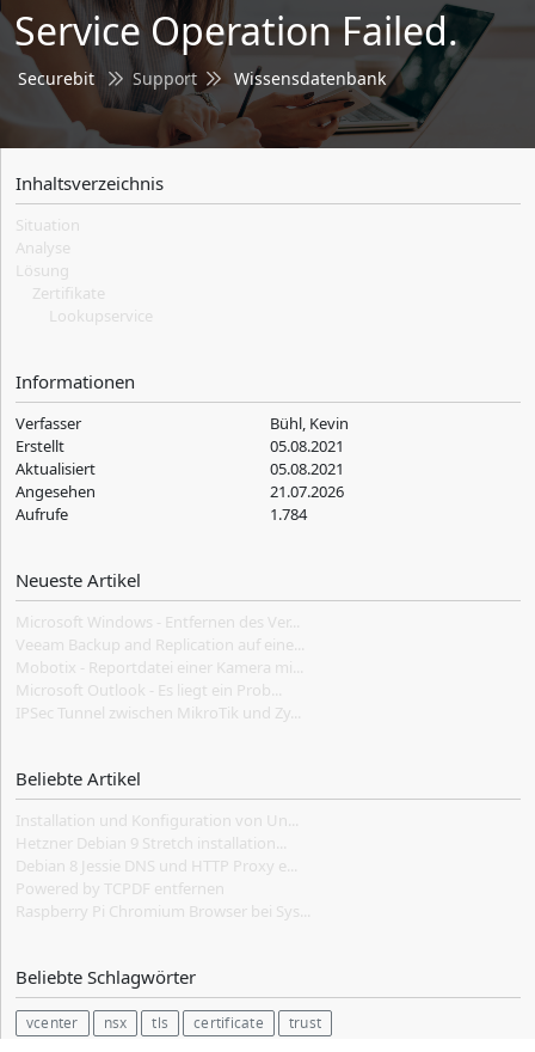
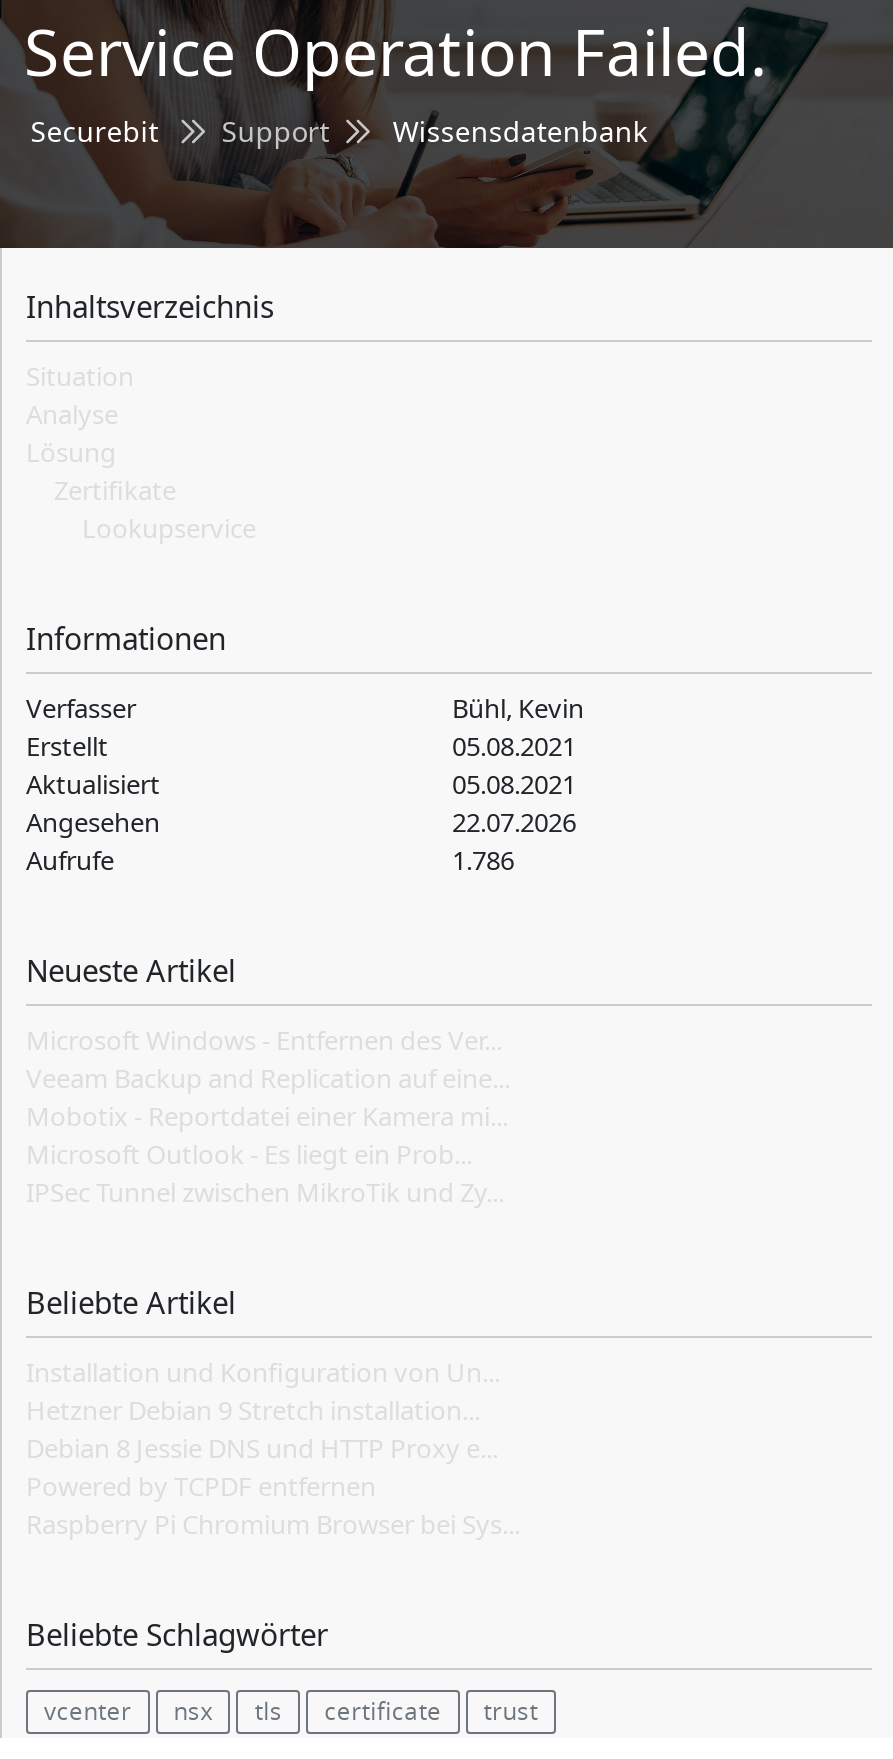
[270,481,344,502] 21.07.2026 -> [452,804,576,840] 22.07.2026
[270,504,307,525] 1.784 -> [452,842,514,878] 1.786

